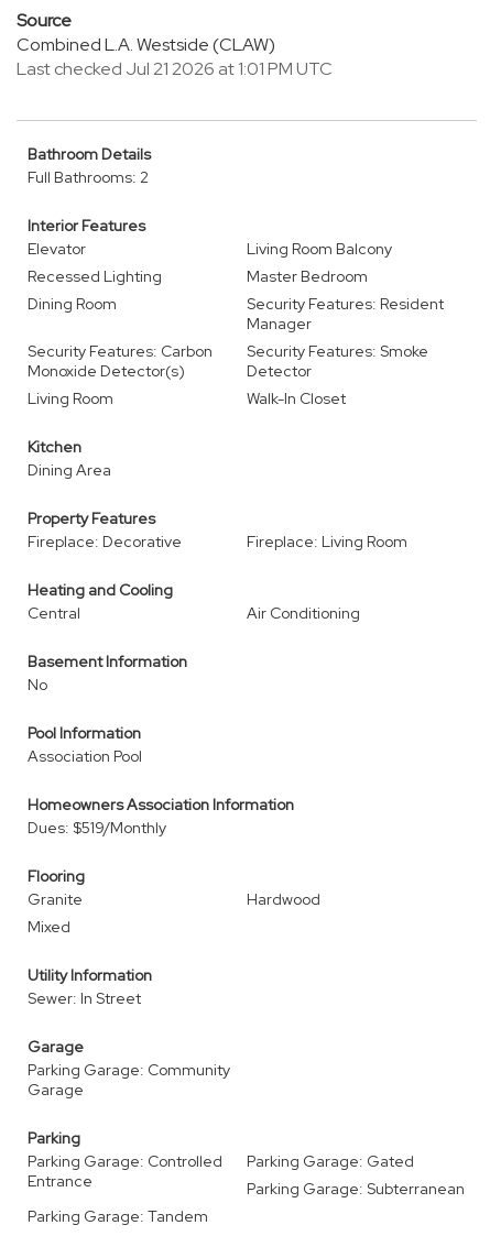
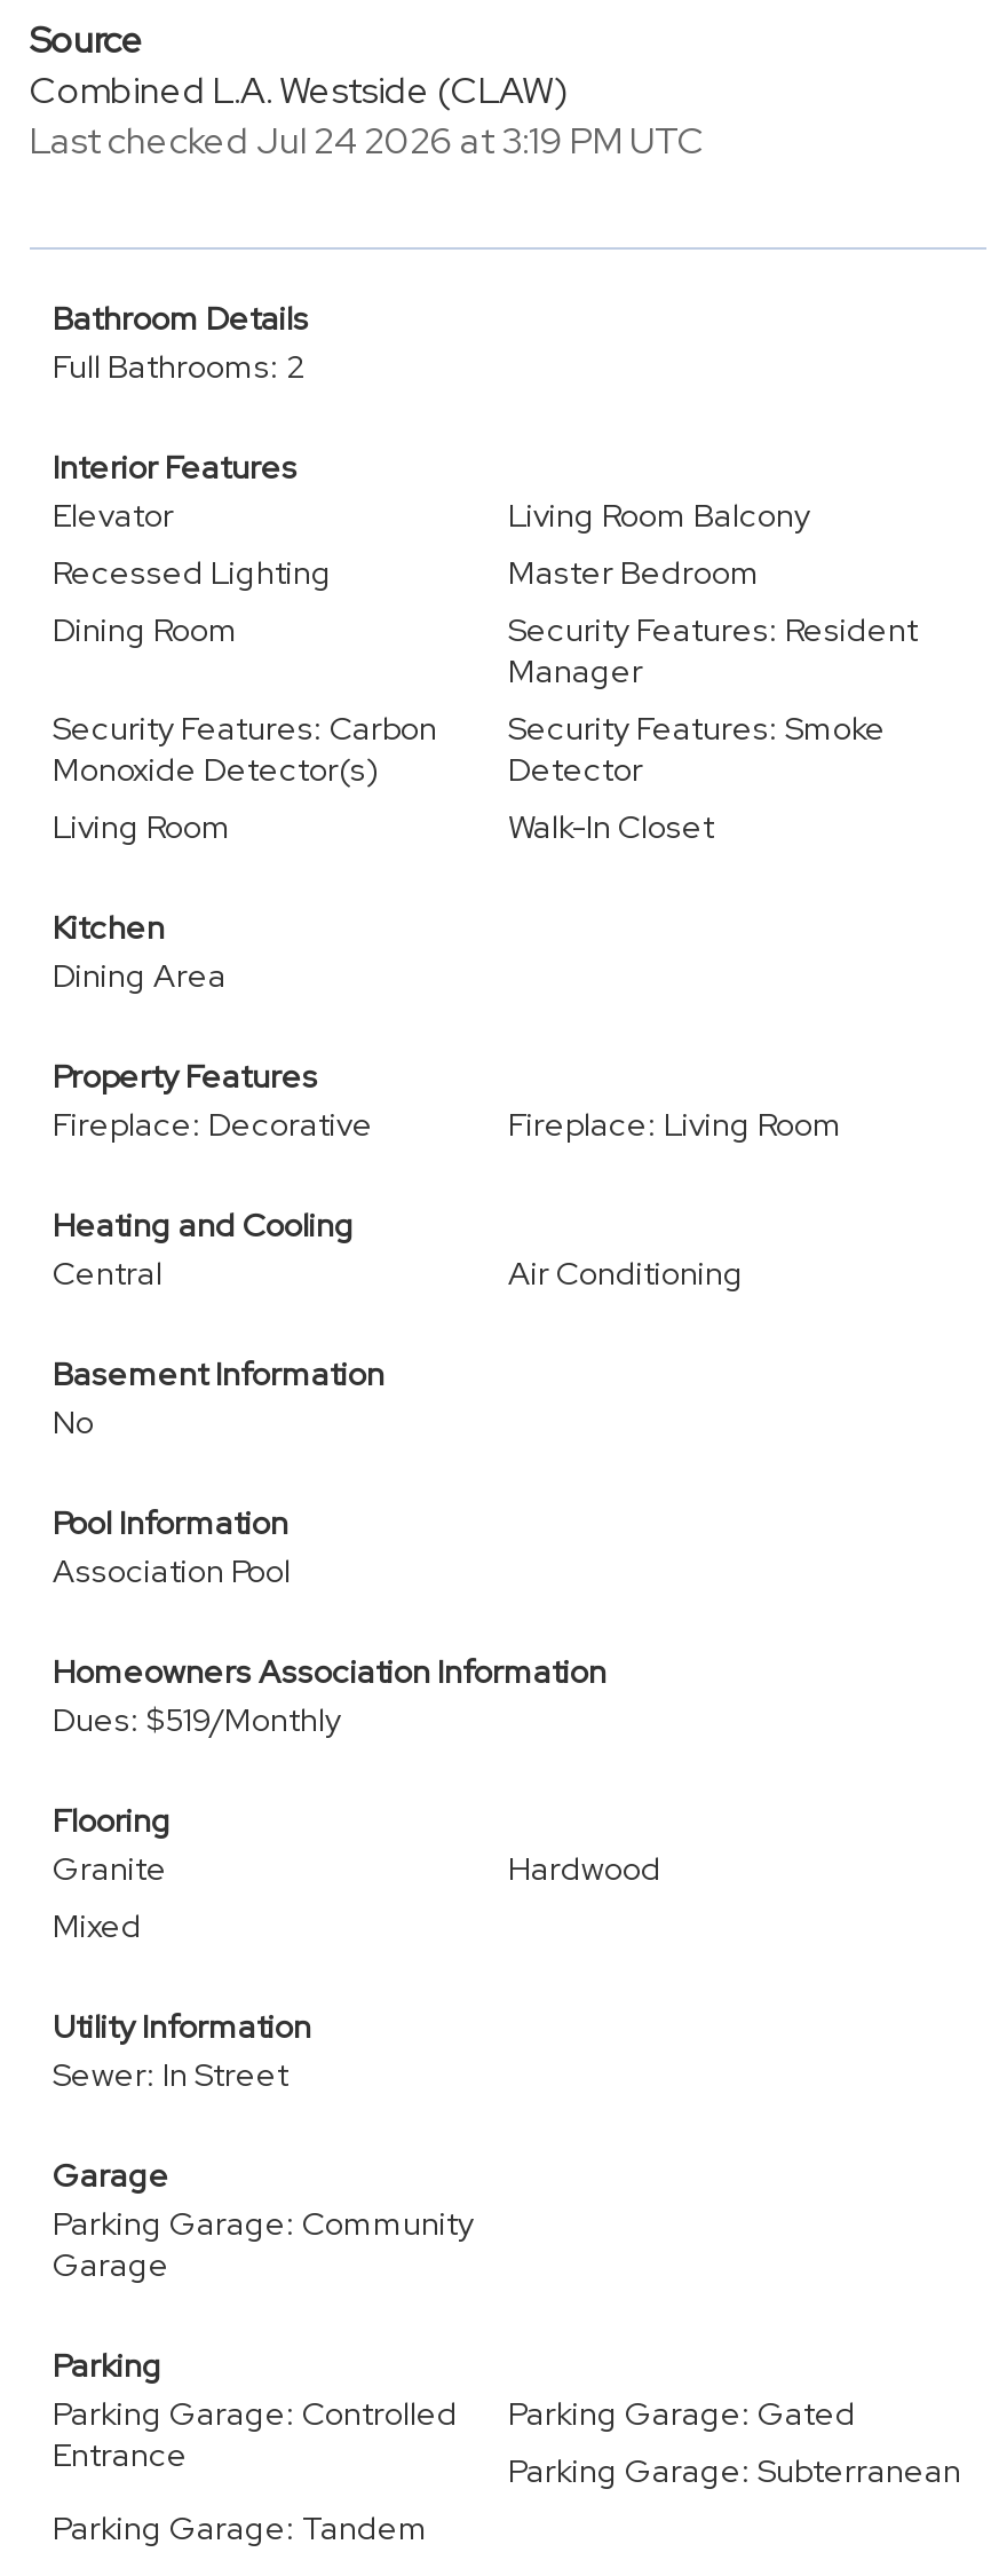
[17,57,333,80] Last checked Jul 21 2026 at 1:01 PM UTC -> [30,117,705,165] Last checked Jul 24 2026 at 3:19 PM UTC

